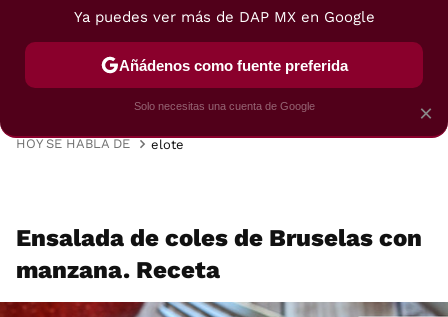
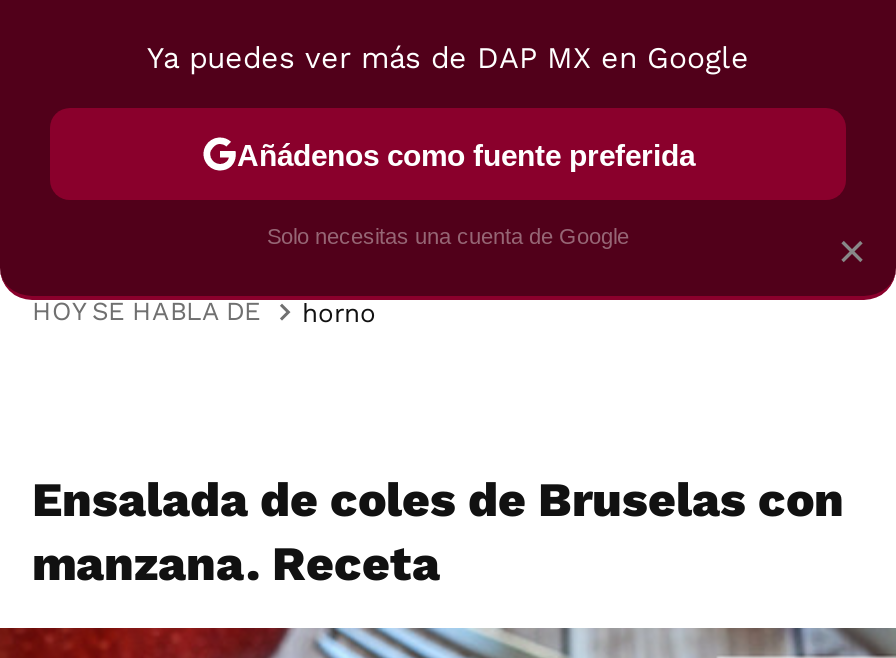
[151,136,184,151] elote -> [302,297,376,327] horno

